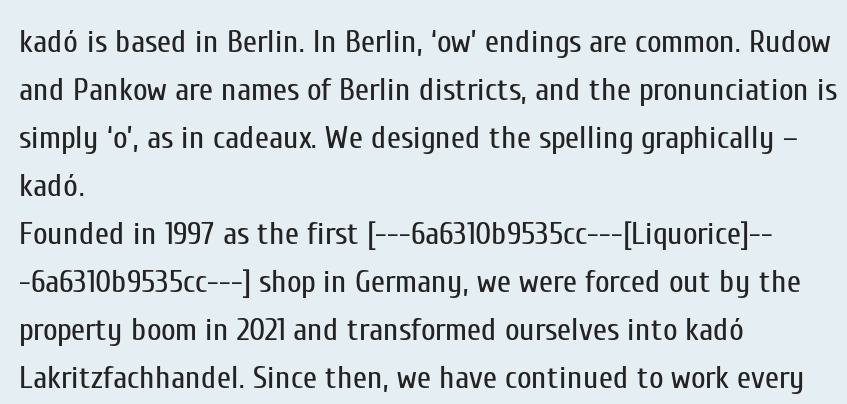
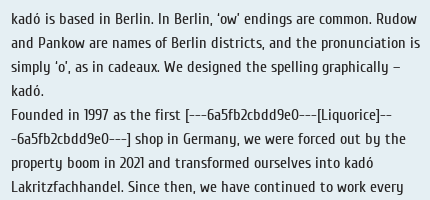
[19,216,773,252] Founded in 1997 as the first [---6a6310b9535cc---[Liquorice]-- -> [11,106,392,124] Founded in 1997 as the first [---6a5fb2cbdd9e0---[Liquorice]--
[19,264,801,300] -6a6310b9535cc---] shop in Germany, we were forced out by the -> [11,130,406,148] -6a5fb2cbdd9e0---] shop in Germany, we were forced out by the

